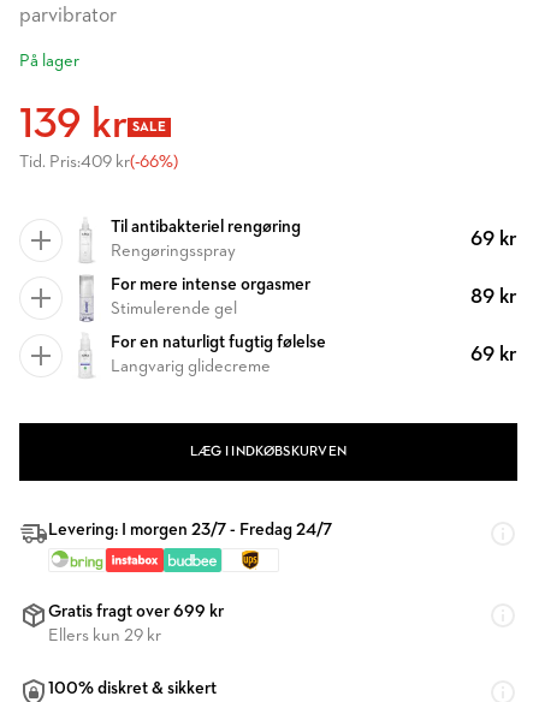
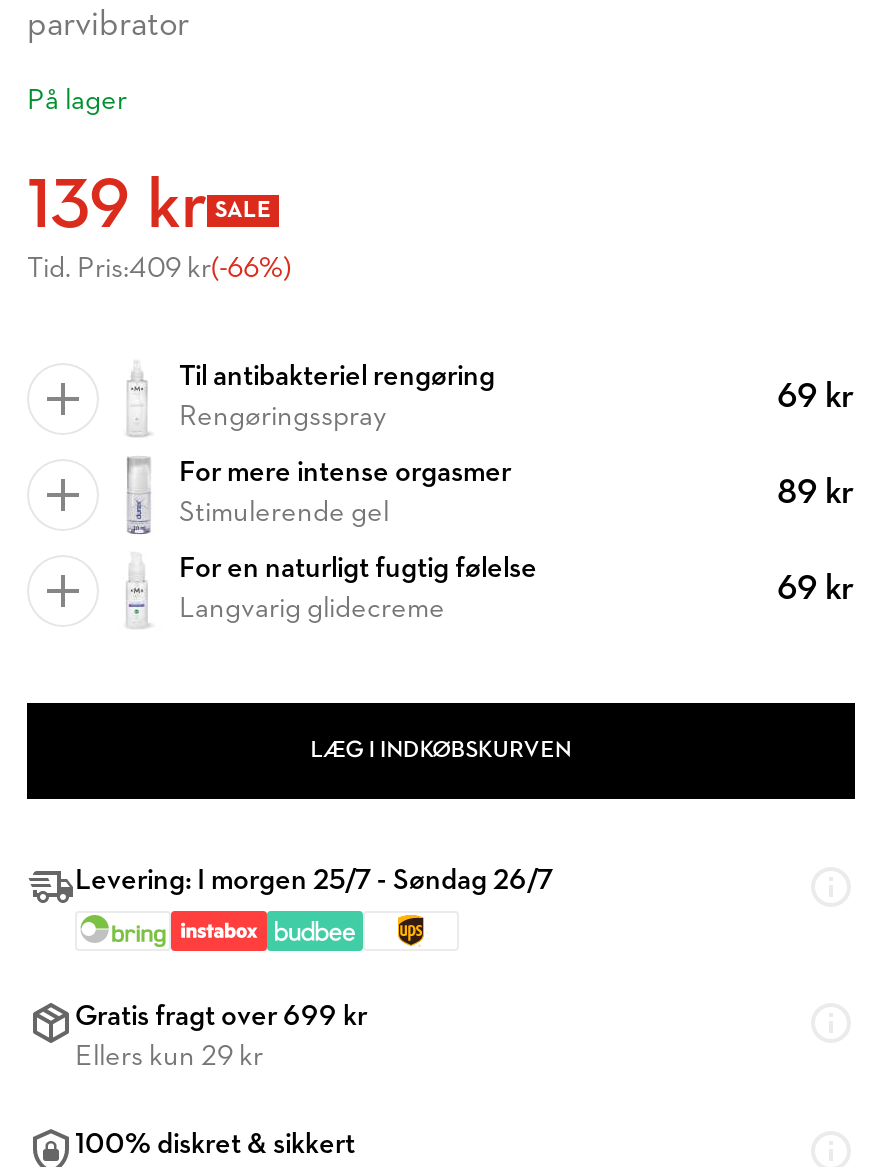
[48,522,332,540] Levering: I morgen 23/7 - Fredag 24/7 -> [75,867,553,897] Levering: I morgen 25/7 - Søndag 26/7

